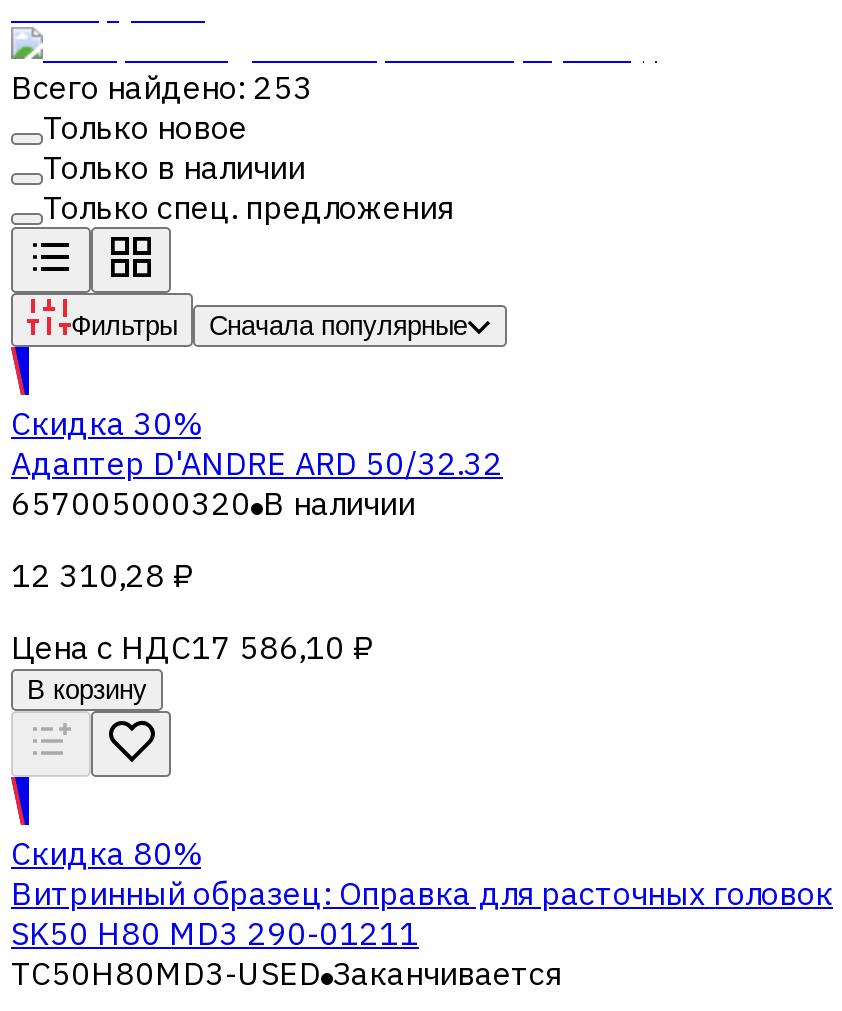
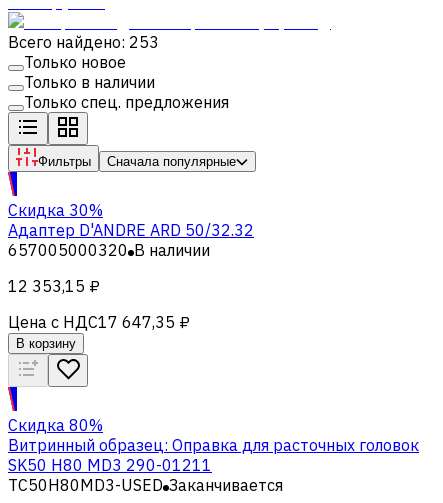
[11,554,195,594] 12 310,28 ₽ -> [8,276,100,296] 12 353,15 ₽
[11,626,375,666] Цена с НДС17 586,10 ₽ -> [8,312,190,332] Цена с НДС17 647,35 ₽

